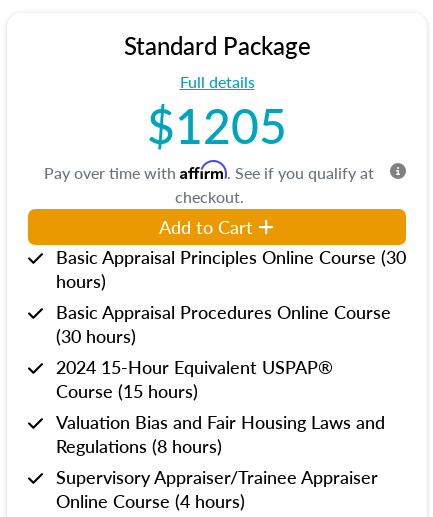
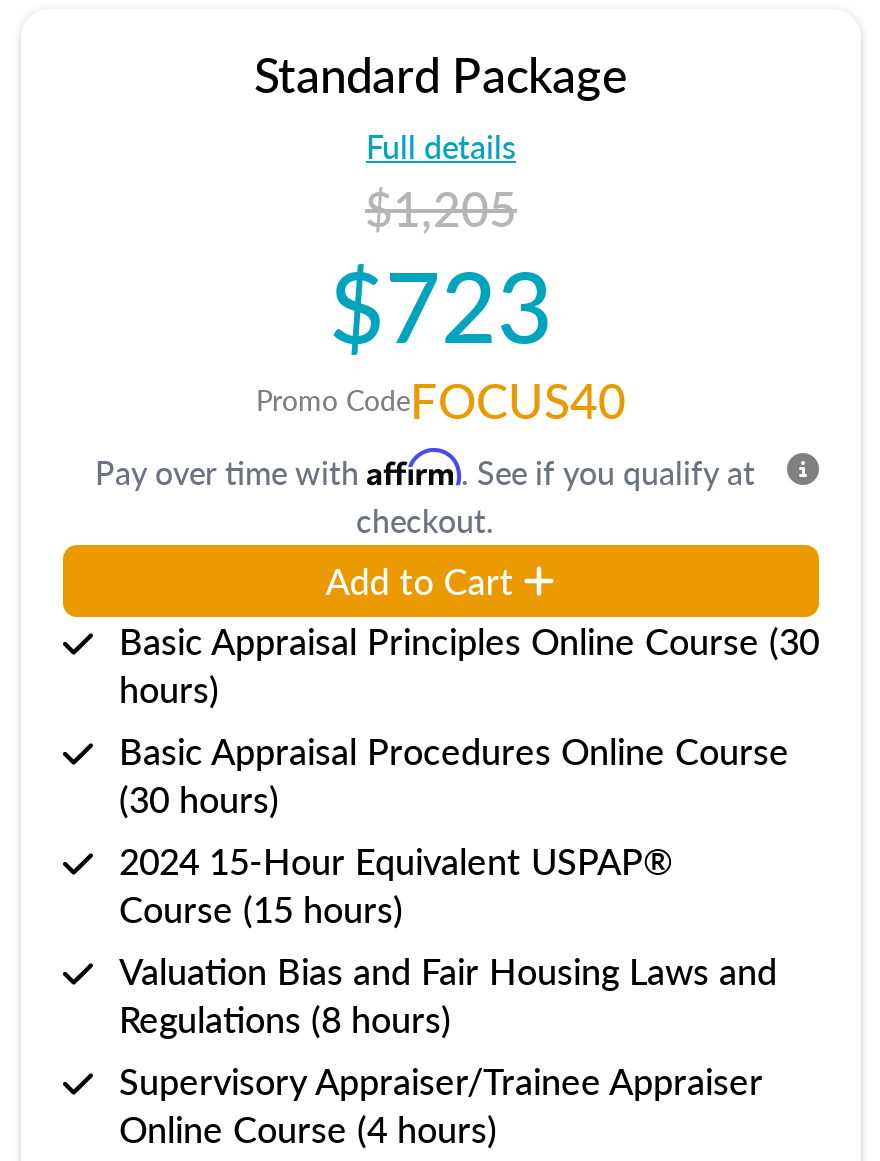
[147,90,287,158] $1205 -> [256,173,626,433] $1,205 | $723 | Promo CodeFOCUS40

